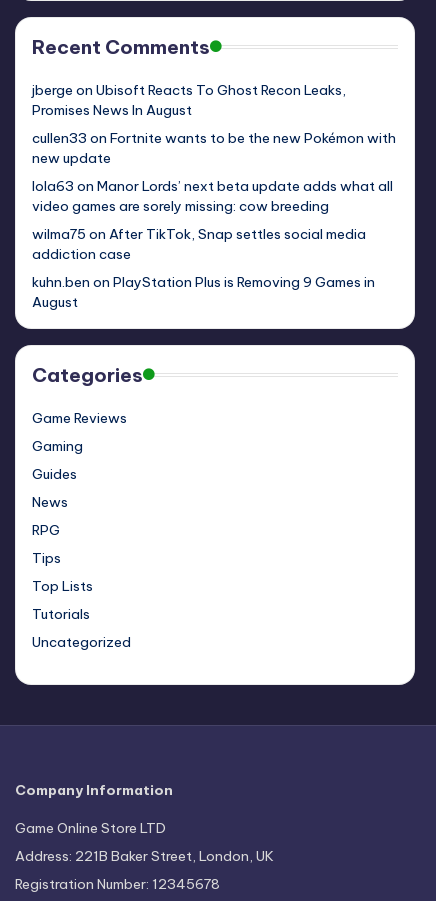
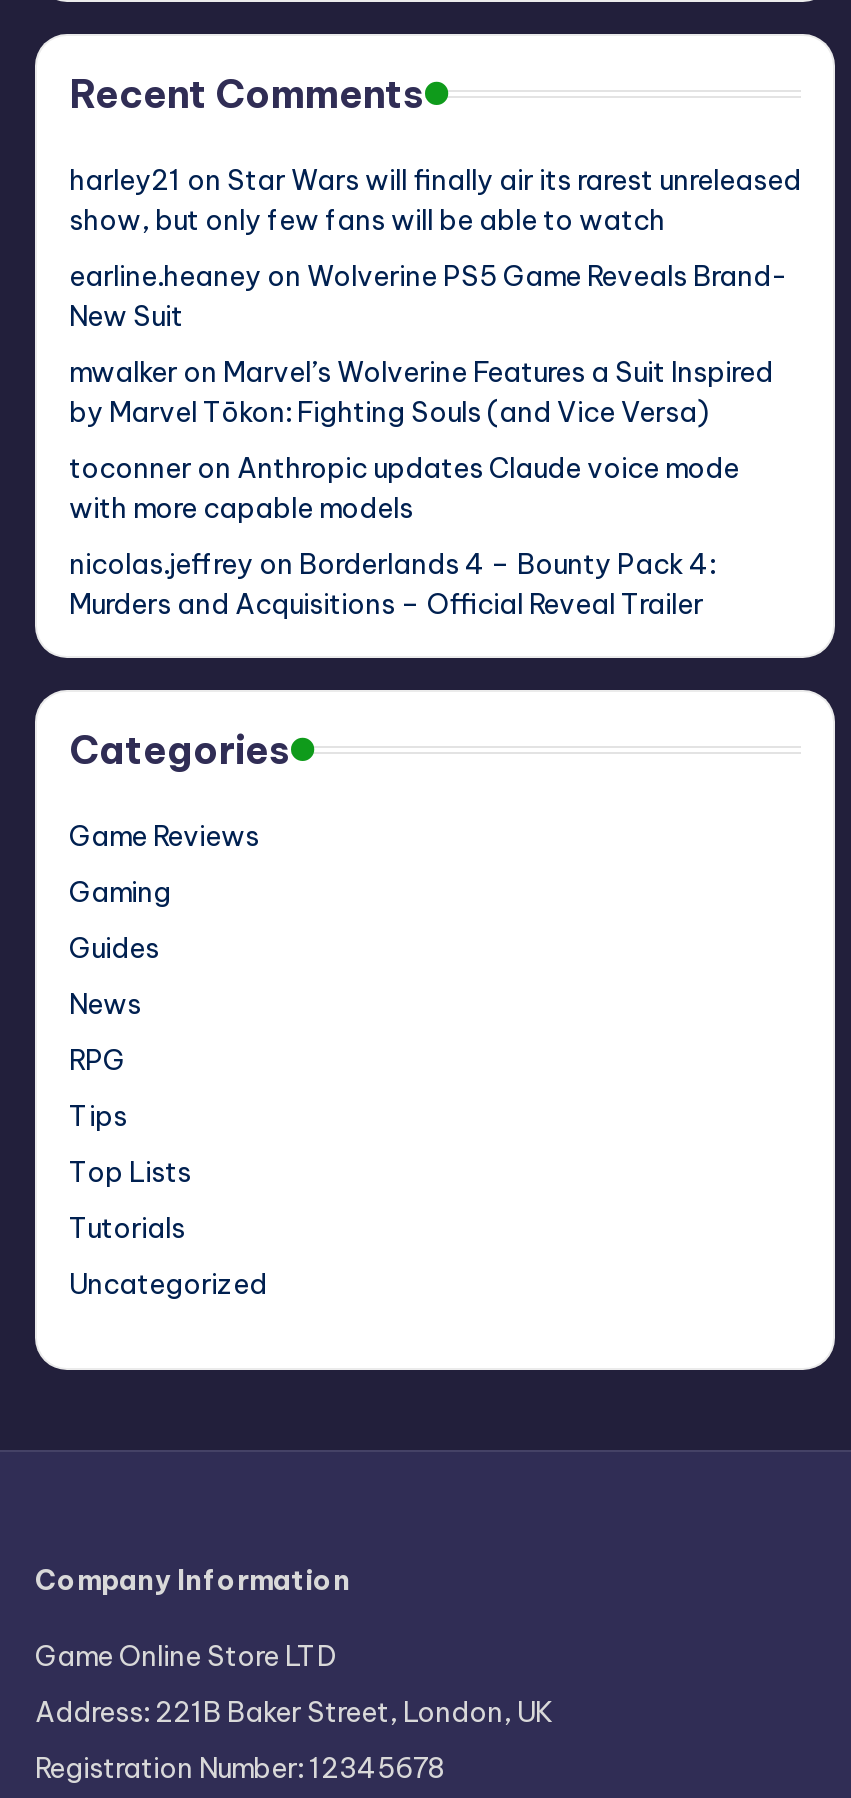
[32,81,346,119] jberge on Ubisoft Reacts To Ghost Recon Leaks, | Promises News In August -> [69,163,801,239] harley21 on Star Wars will finally air its rarest unreleased | show, but only few fans will be able to watch
[32,129,396,167] cullen33 on Fortnite wants to be the new Pokémon with | new update -> [69,259,789,335] earline.heaney on Wolverine PS5 Game Reveals Brand- | New Suit
[32,177,393,215] lola63 on Manor Lords’ next beta update adds what all | video games are sorely missing: cow breeding -> [69,355,773,431] mwalker on Marvel’s Wolverine Features a Suit Inspired | by Marvel Tōkon: Fighting Souls (and Vice Versa)
[32,225,366,263] wilma75 on After TikTok, Snap settles social media | addiction case -> [69,451,739,527] toconner on Anthropic updates Claude voice mode | with more capable models
[32,273,375,311] kuhn.ben on PlayStation Plus is Removing 9 Games in | August -> [69,547,715,623] nicolas.jeffrey on Borderlands 4 – Bounty Pack 4: | Murders and Acquisitions – Official Reveal Trailer

